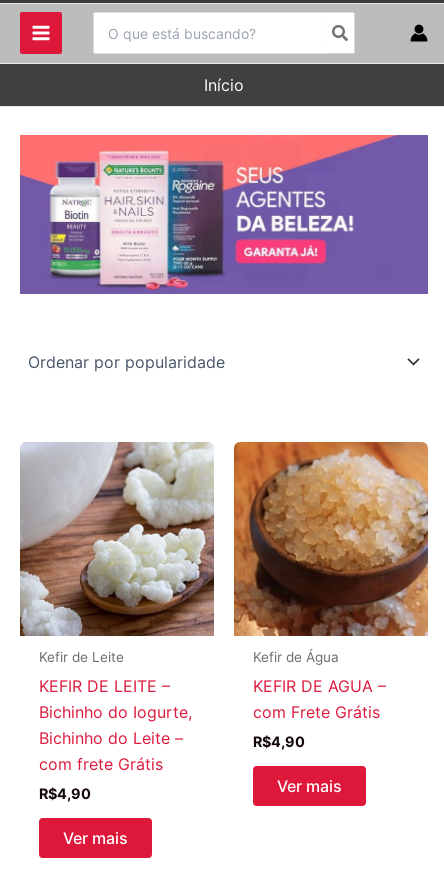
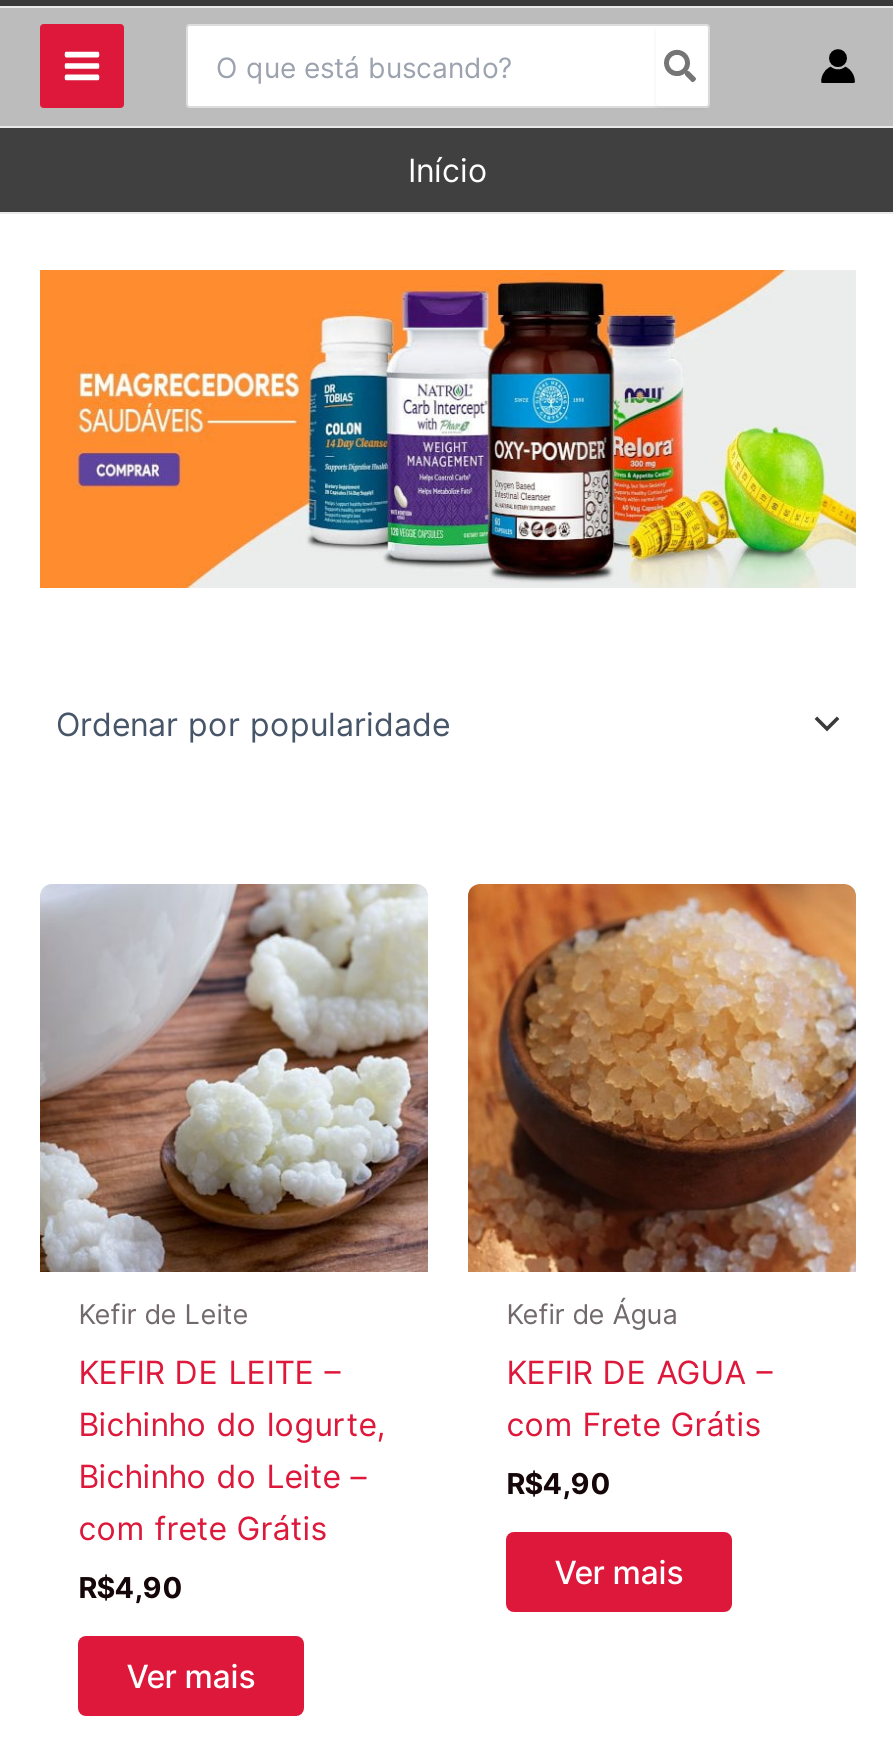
[19,134,429,295] [image] -> [38,270,858,590] [image]

